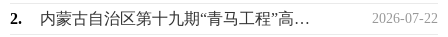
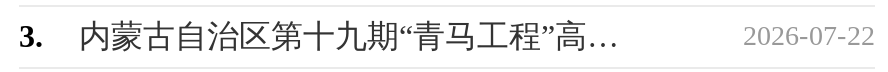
[10,10,22,27] 2. -> [19,18,43,52] 3.

